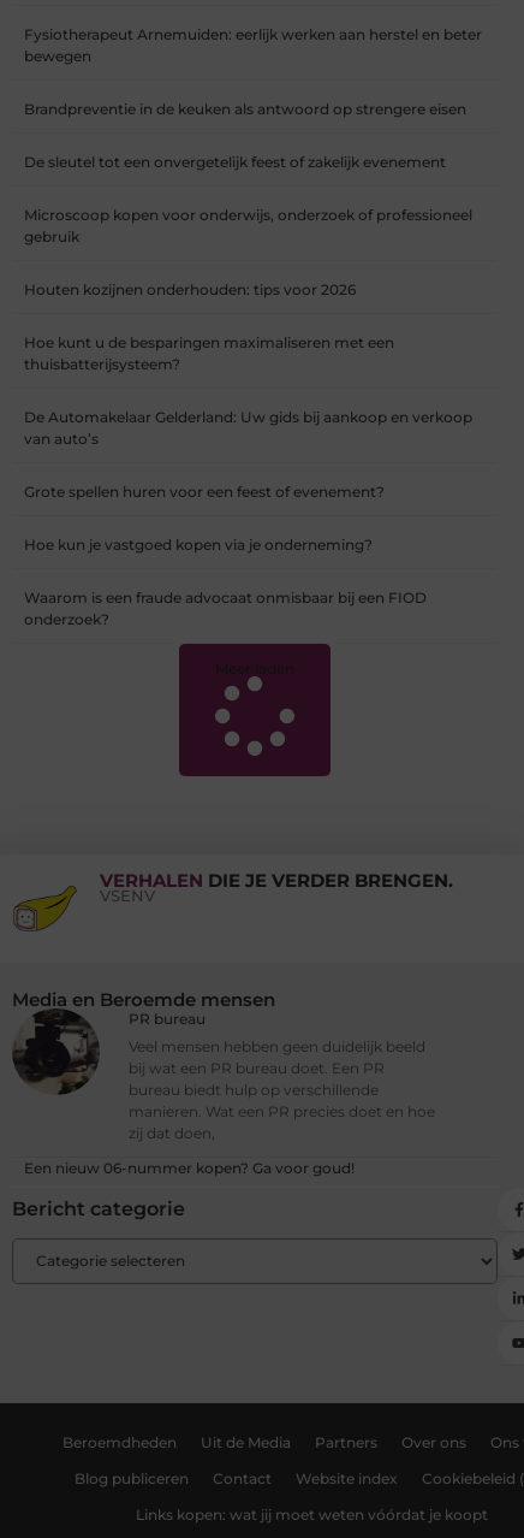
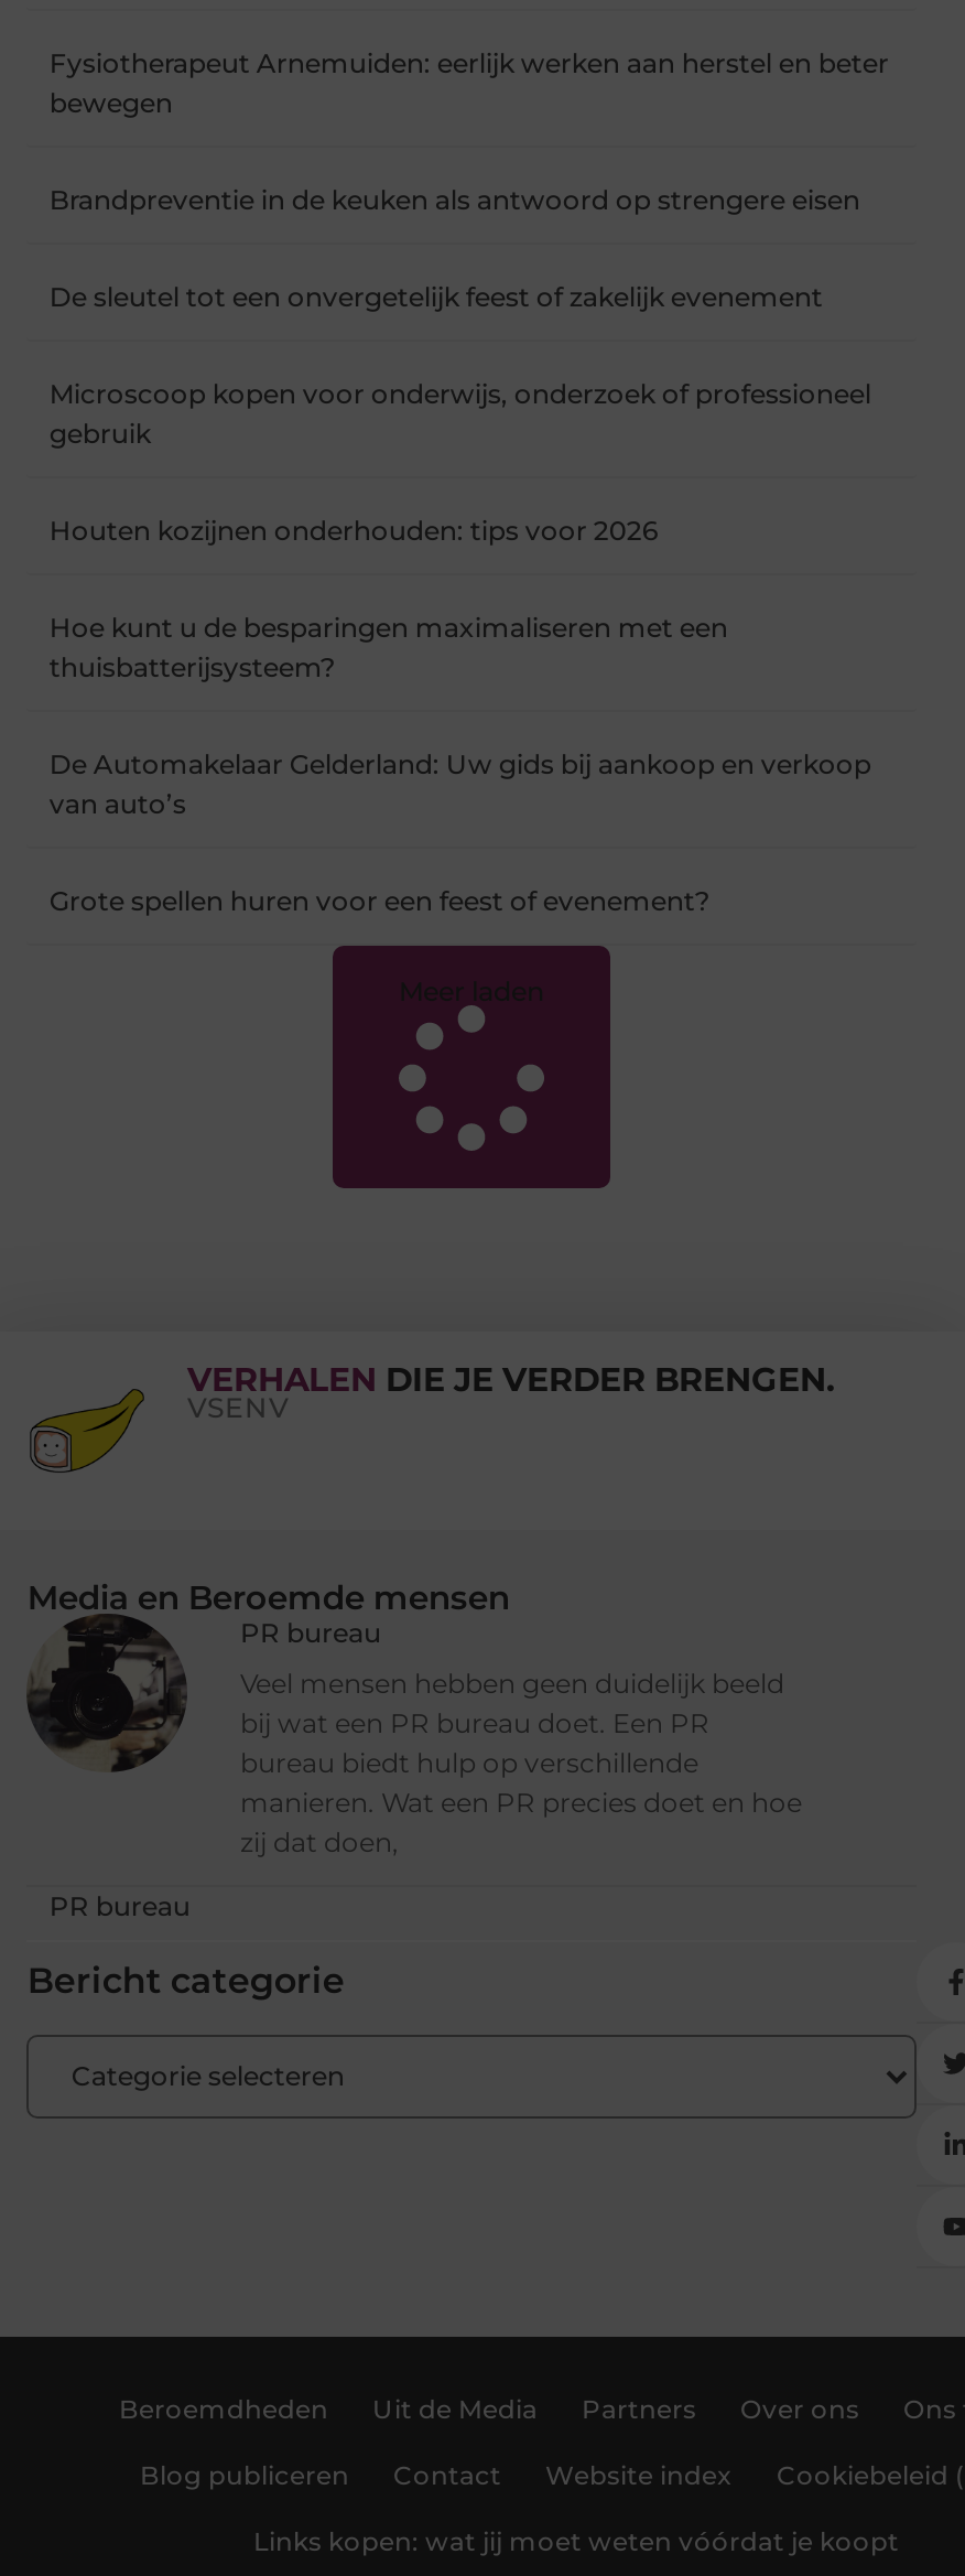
[25,536,427,629] Hoe kun je vastgoed kopen via je onderneming? | Waarom is een fraude advocaat onmisbaar bij een FIOD | onderzoek? -> none
[25,1158,355,1176] Een nieuw 06-nummer kopen? Ga voor goud! -> [49,1888,190,1921] PR bureau

